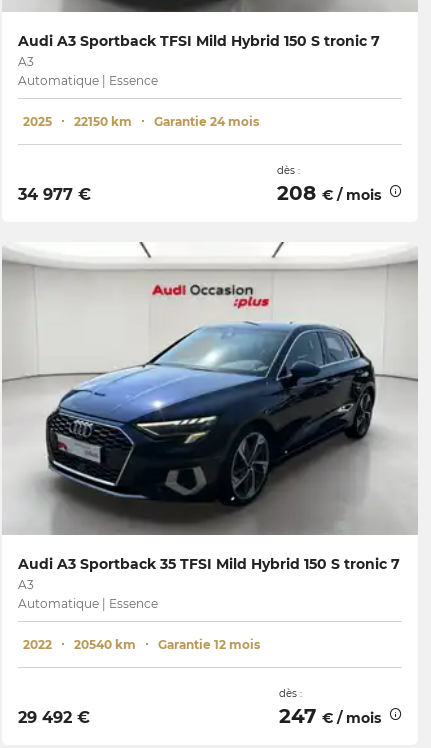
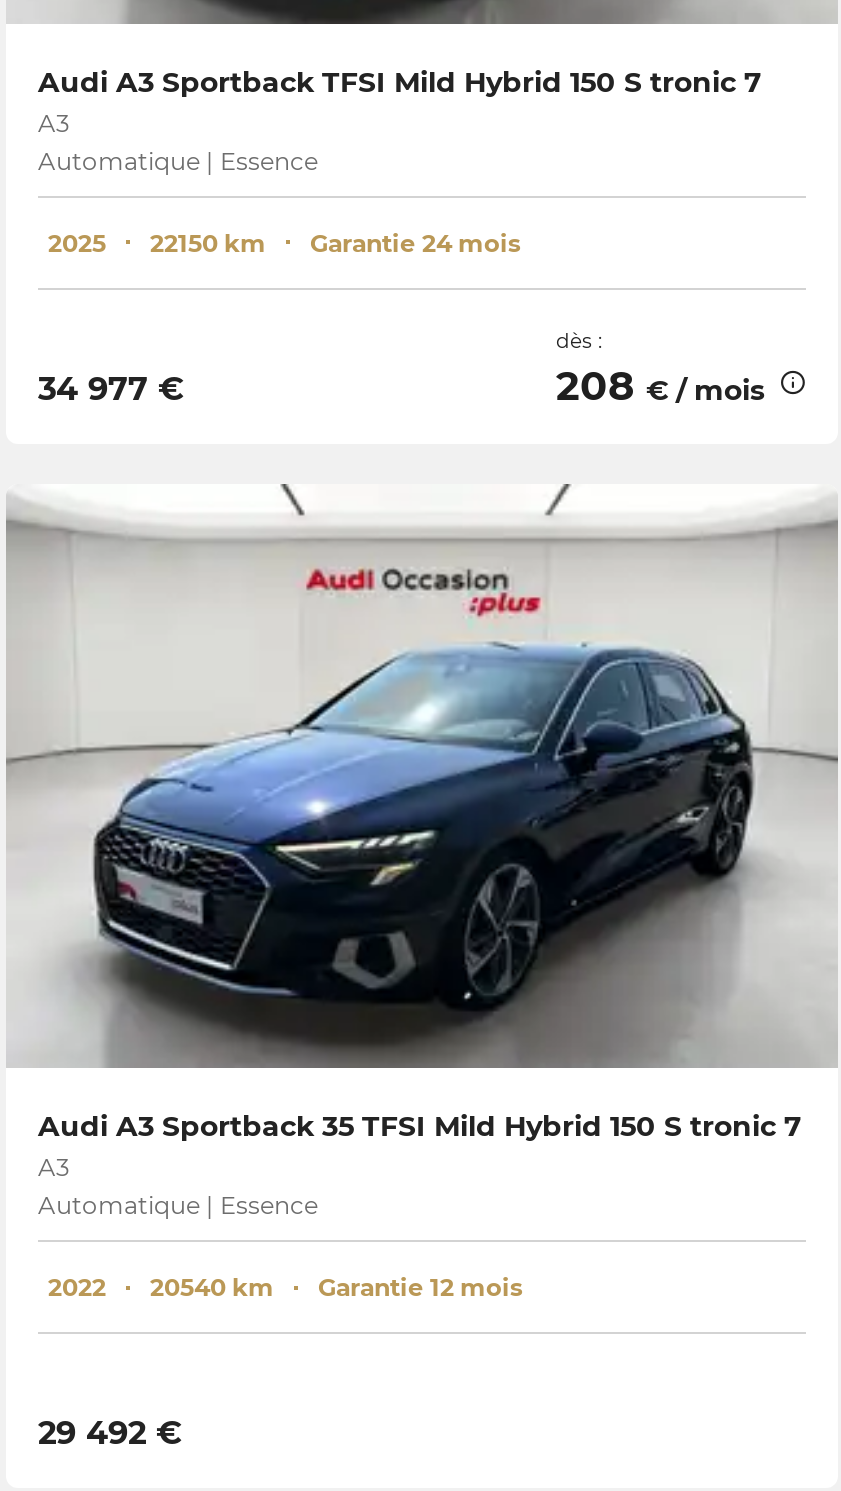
[279,686,381,727] dès : | 247 € / mois -> none

